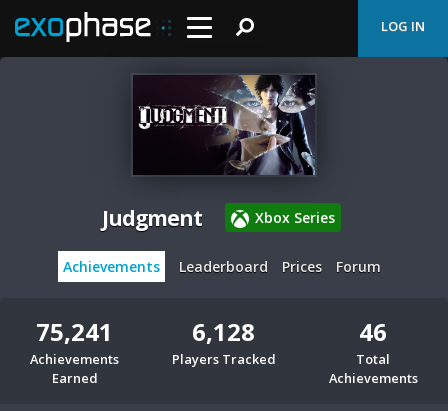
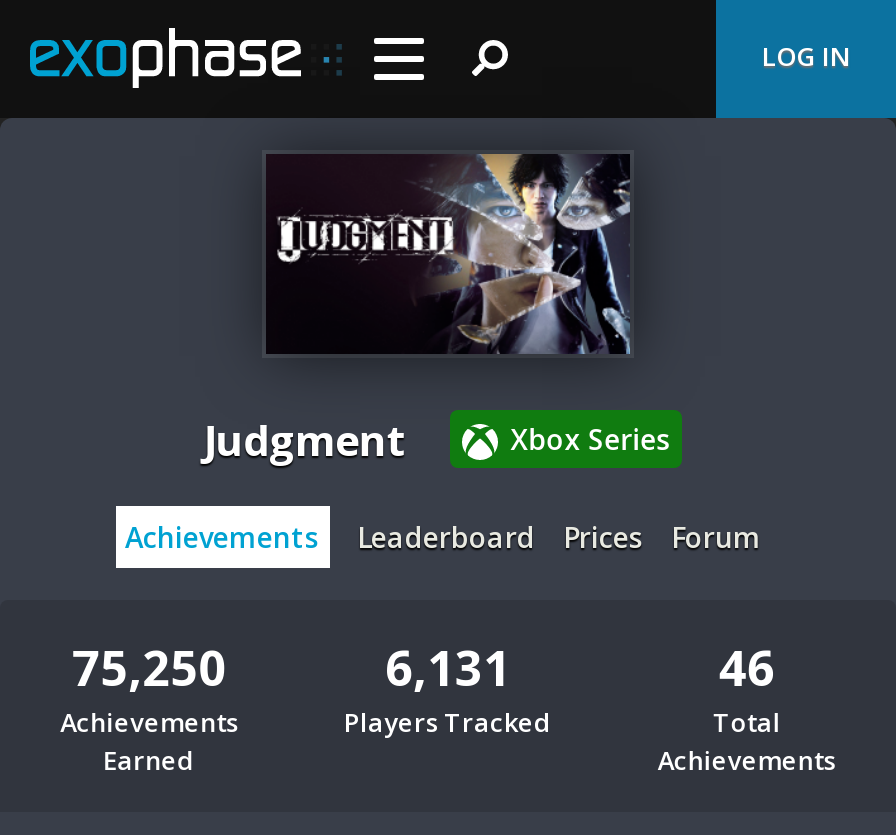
[36,315,113,348] 75,241 -> [72,634,226,700] 75,250
[192,315,255,348] 6,128 -> [385,634,511,700] 6,131

